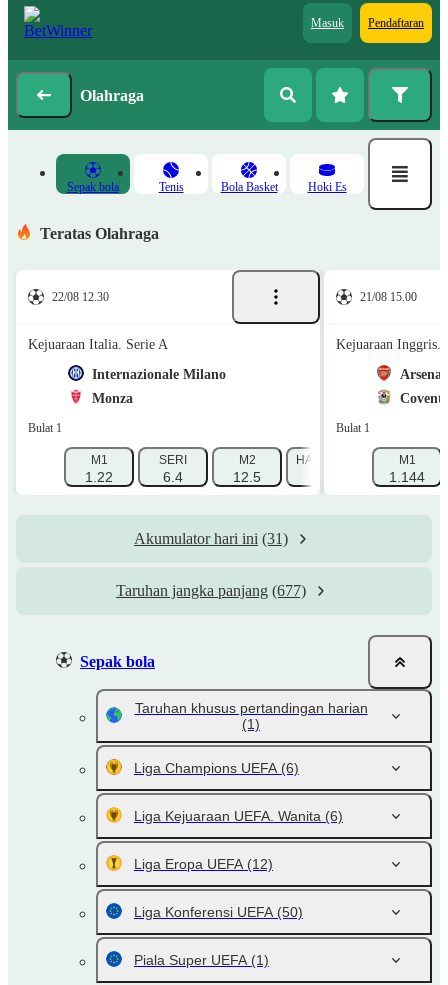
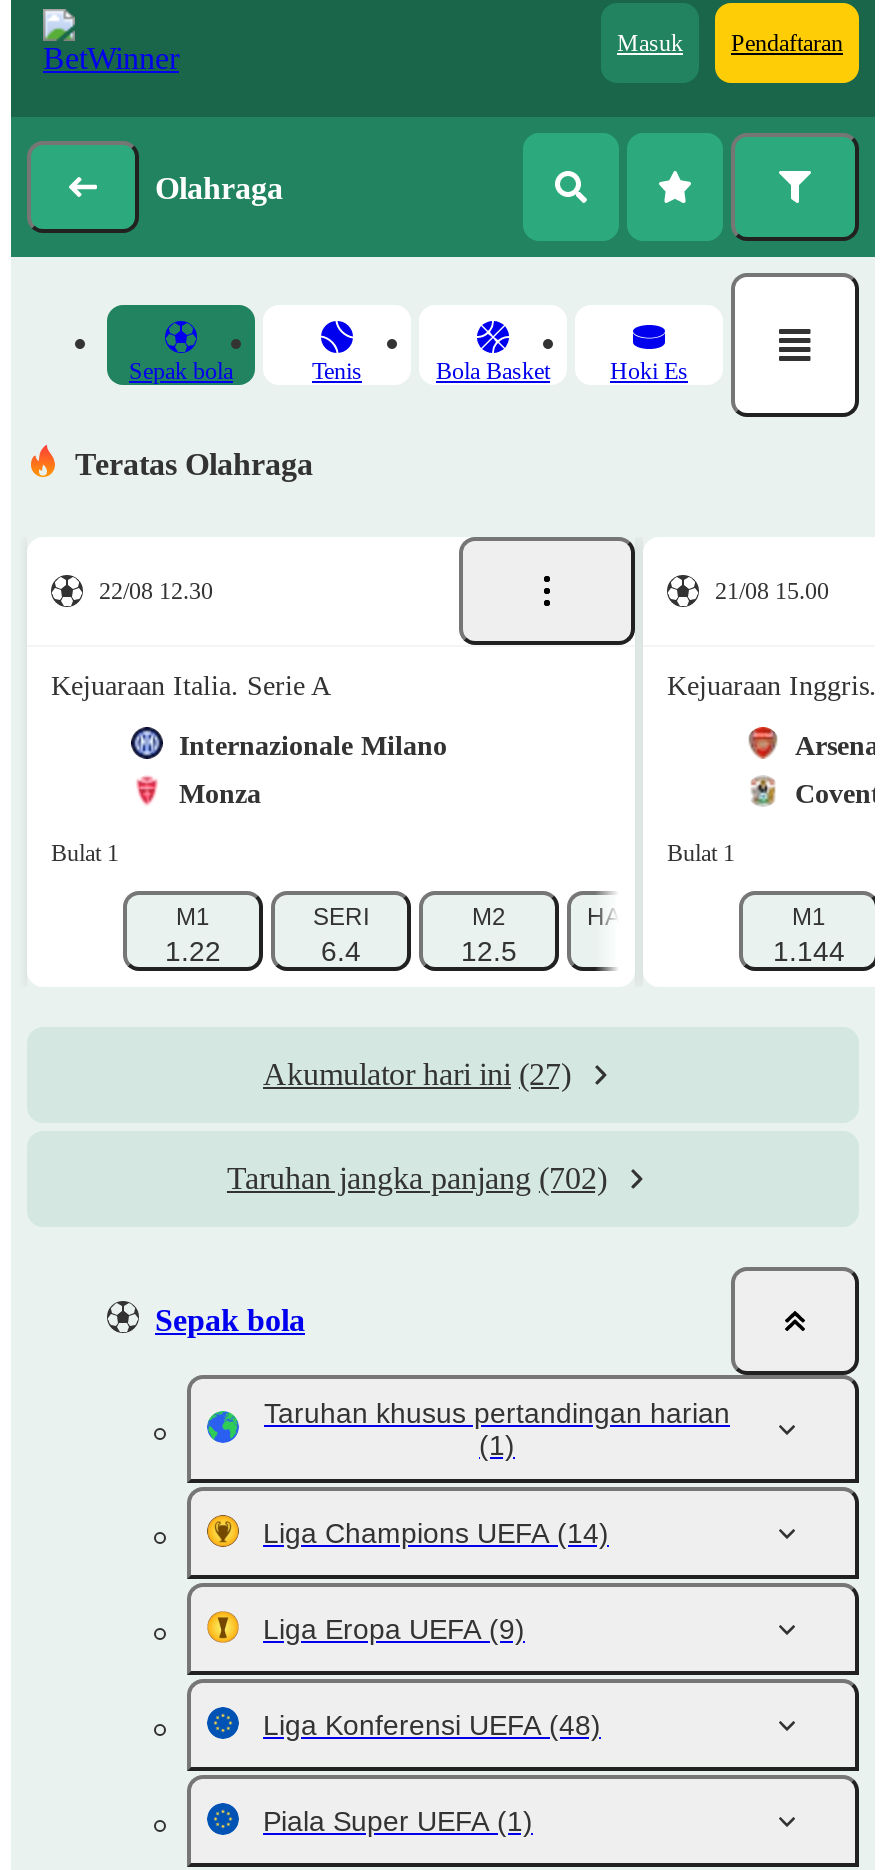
[134,530,288,547] Akumulator hari ini (31) -> [263,1057,571,1091] Akumulator hari ini (27)
[116,582,306,599] Taruhan jangka panjang (677) -> [227,1161,607,1195] Taruhan jangka panjang (702)
[134,760,343,920] Liga Champions UEFA (6) | Liga Kejuaraan UEFA. Wanita (6) | Liga Eropa UEFA (12) | Liga Konferensi UEFA (50) -> [263,1517,609,1741] Liga Champions UEFA (14) | Liga Eropa UEFA (9) | Liga Konferensi UEFA (48)

